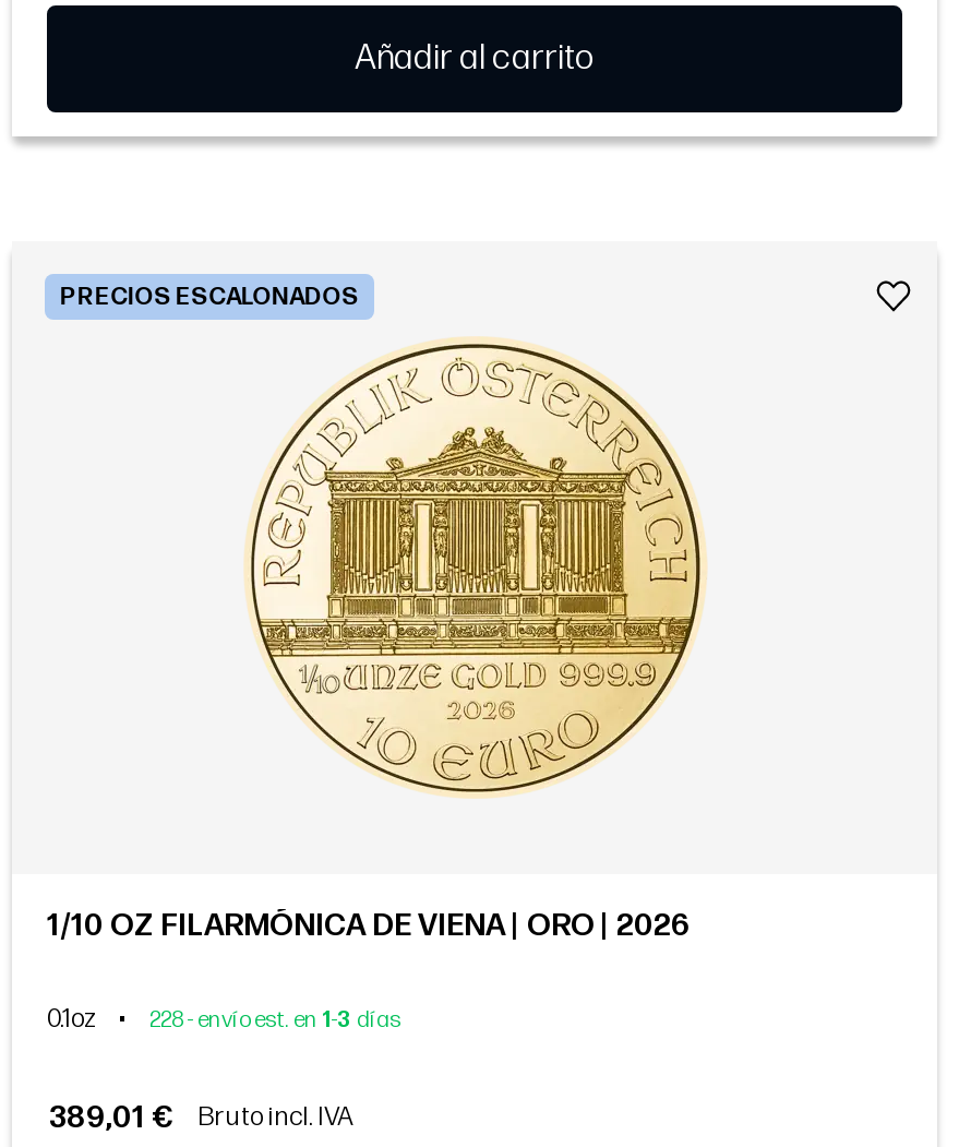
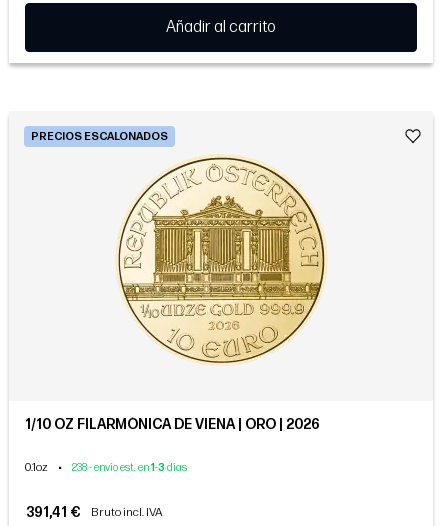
[149,1008,400,1034] 228 - envío est. en 1-3 días -> [72,462,187,474] 238 - envío est. en 1-3 días
[49,1100,355,1137] 389,01 € Bruto incl. IVA -> [26,504,163,521] 391,41 € Bruto incl. IVA

